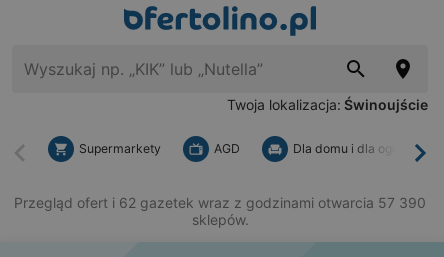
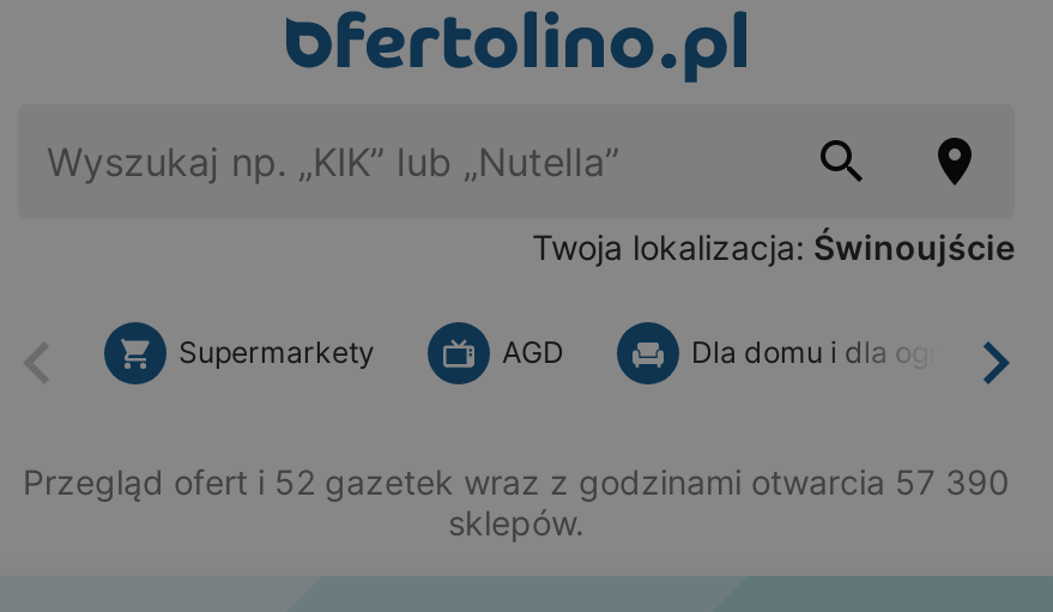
[14,194,426,211] Przegląd ofert i 62 gazetek wraz z godzinami otwarcia 57 390 -> [23,462,1010,502] Przegląd ofert i 52 gazetek wraz z godzinami otwarcia 57 390

